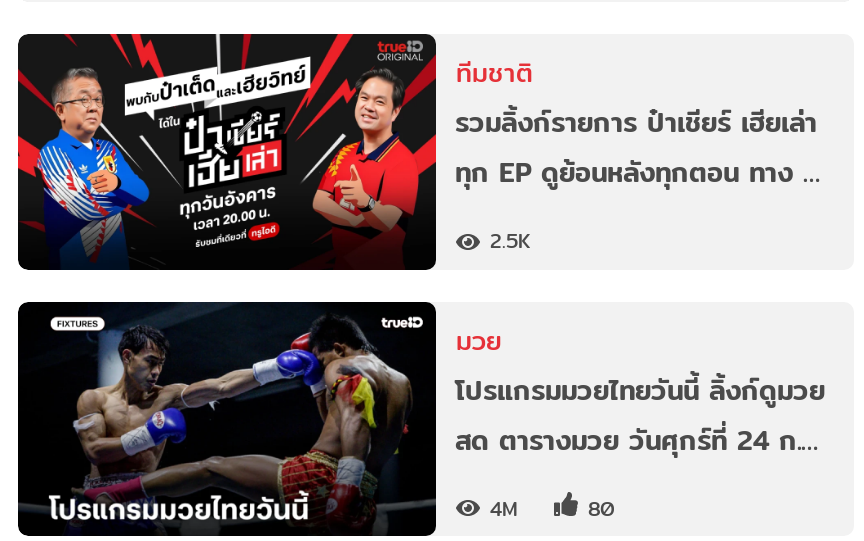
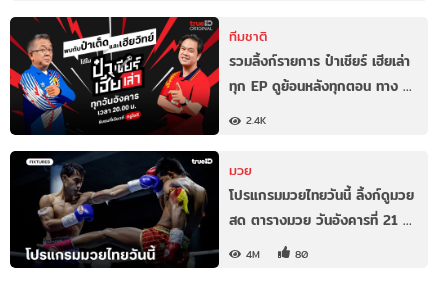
[490,225,530,257] 2.5K -> [246,112,266,128] 2.4K
[455,418,819,462] สด ตารางมวย วันศุกร์ที่ 24 ก.… -> [228,209,411,231] สด ตารางมวย วันอังคารที่ 21 …

